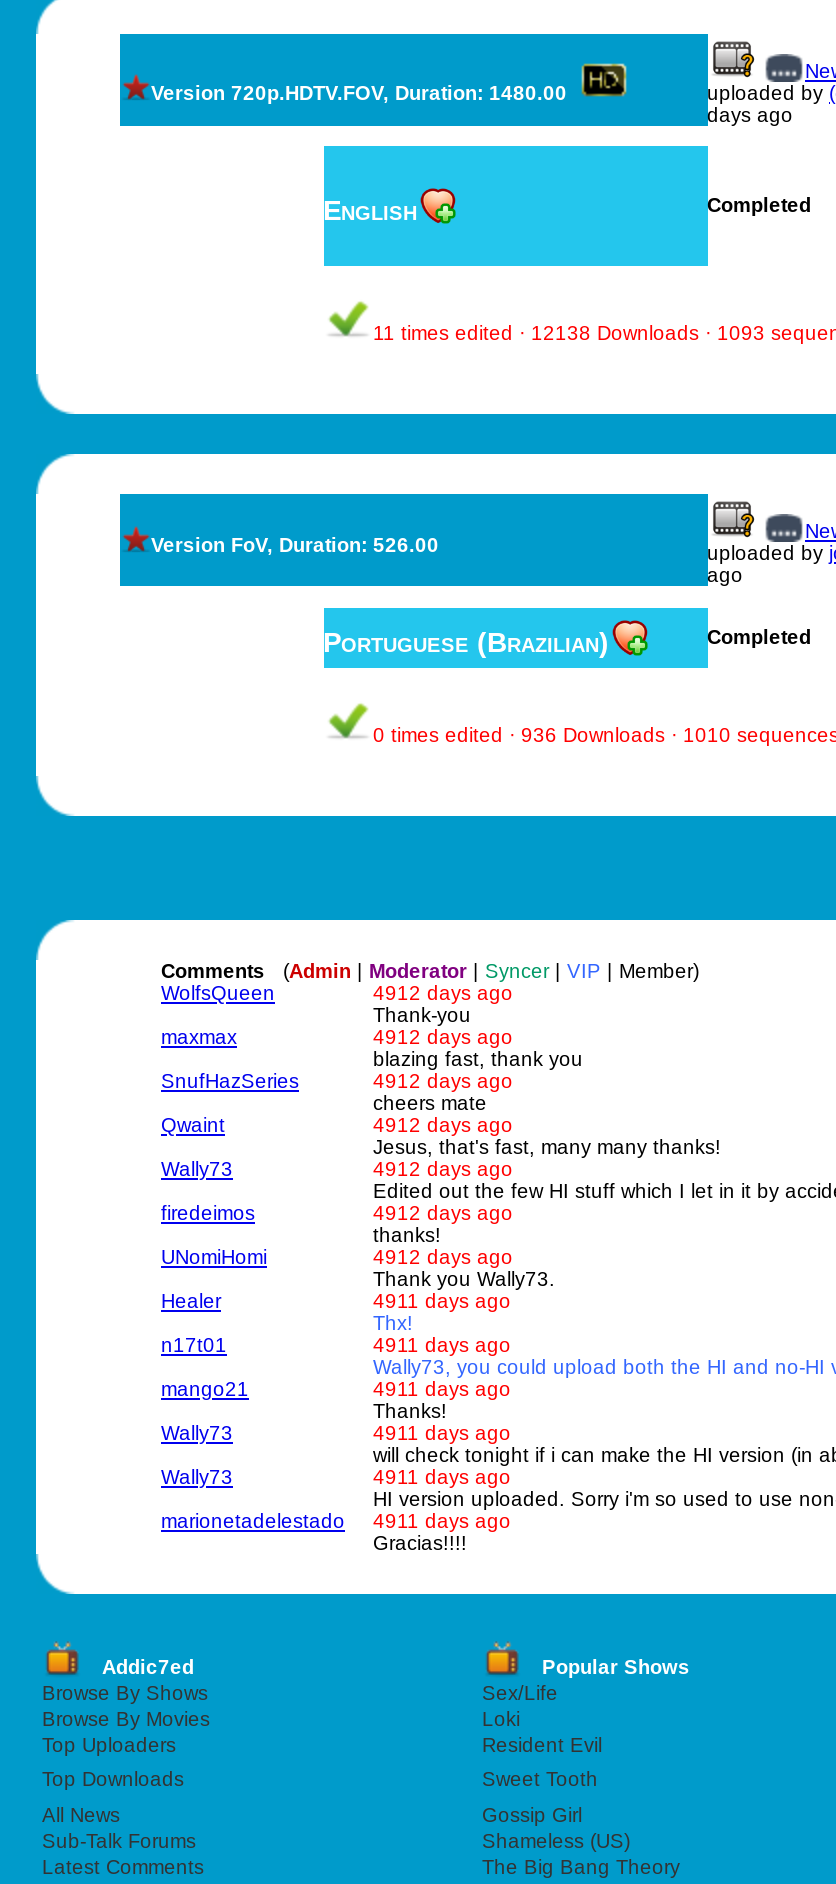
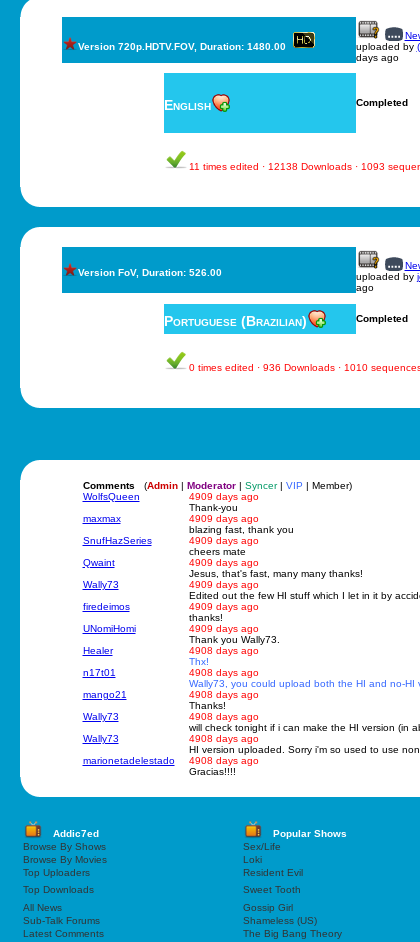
[373,982,513,1004] 4912 days ago -> [188,491,258,502] 4909 days ago
[373,1026,513,1048] 4912 days ago -> [188,513,258,524] 4909 days ago
[373,1070,513,1092] 4912 days ago -> [188,535,258,546] 4909 days ago
[373,1114,513,1136] 4912 days ago -> [188,557,258,568] 4909 days ago
[373,1158,513,1180] 4912 days ago -> [188,579,258,590] 4909 days ago
[373,1202,513,1224] 4912 days ago -> [188,601,258,612] 4909 days ago
[373,1246,513,1268] 4912 days ago -> [188,623,258,634] 4909 days ago
[373,1290,511,1312] 4911 days ago -> [188,645,258,656] 4908 days ago
[373,1334,511,1356] 4911 days ago -> [188,667,258,678] 4908 days ago
[373,1378,511,1400] 4911 days ago -> [188,689,258,700] 4908 days ago
[373,1422,511,1444] 4911 days ago -> [188,711,258,722] 4908 days ago
[373,1466,511,1488] 4911 days ago -> [188,733,258,744] 4908 days ago
[161,1510,511,1532] marionetadelestado 4911 days ago -> [82,755,258,766] marionetadelestado 4908 days ago

